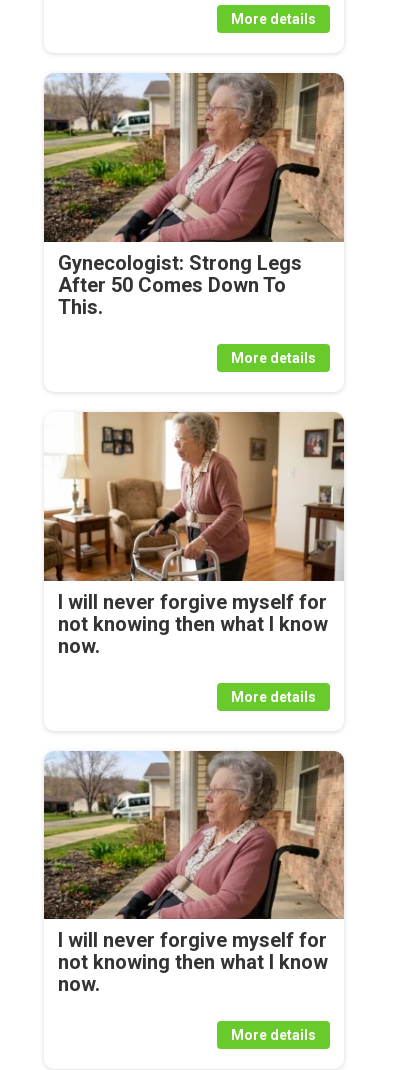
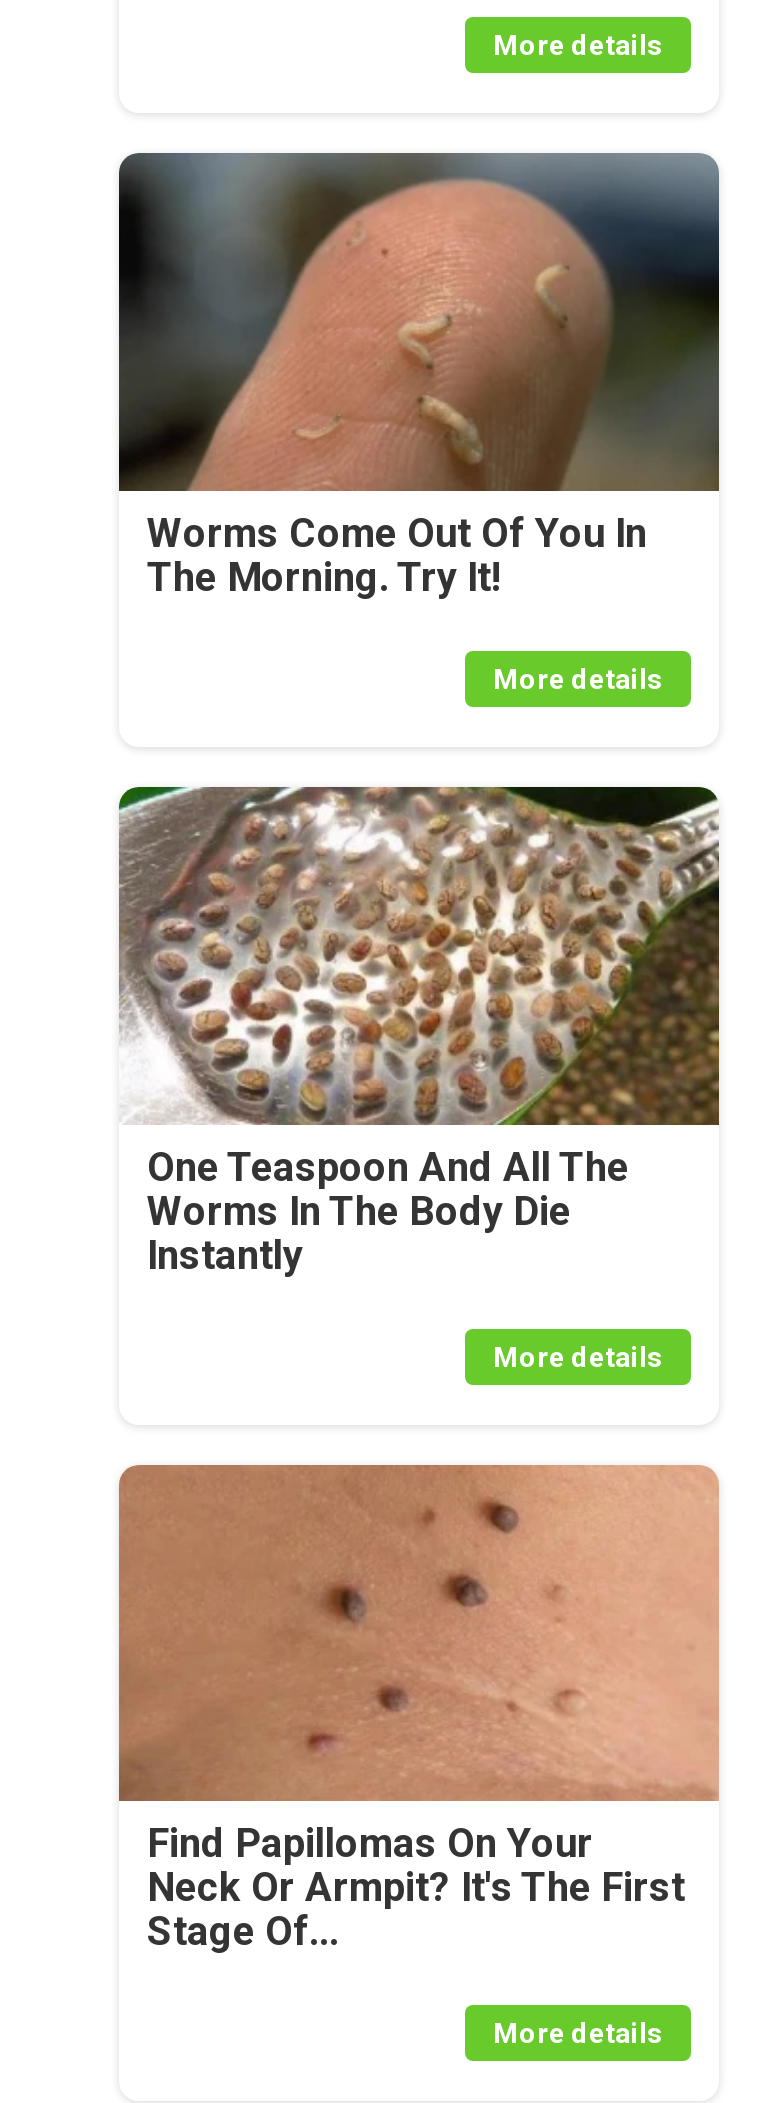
[43,72,345,319] [image] | Gynecologist: Strong Legs | After 50 Comes Down To | This. -> [117,151,721,601] [image] | Worms Come Out Of You In | The Morning. Try It!
[43,411,345,657] [image] | I will never forgive myself for | not knowing then what I know | now. -> [117,785,721,1278] [image] | One Teaspoon And All The | Worms In The Body Die | Instantly
[43,750,344,996] [image] | I will never forgive myself for | not knowing then what I know | now. -> [117,1463,719,1955] [image] | Find Papillomas On Your | Neck Or Armpit? It's The First | Stage Of...

